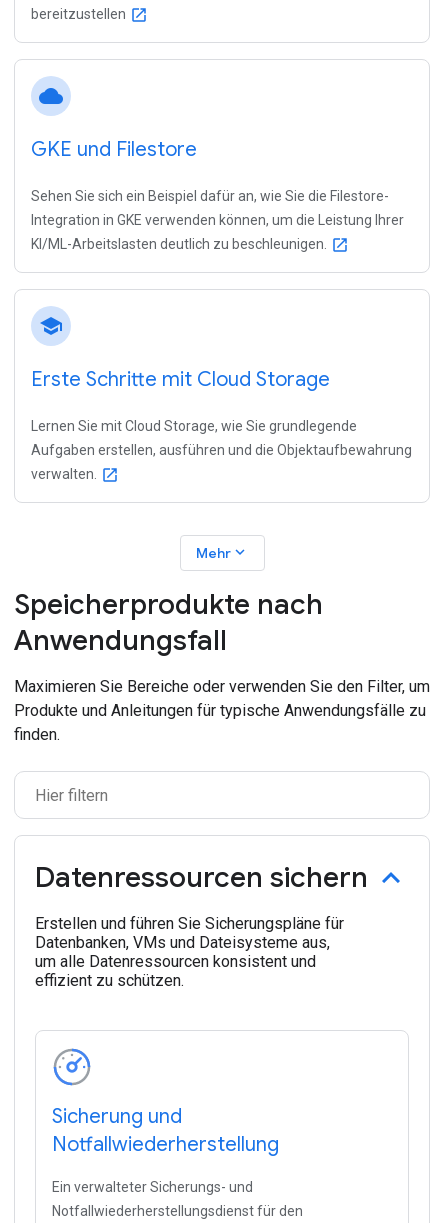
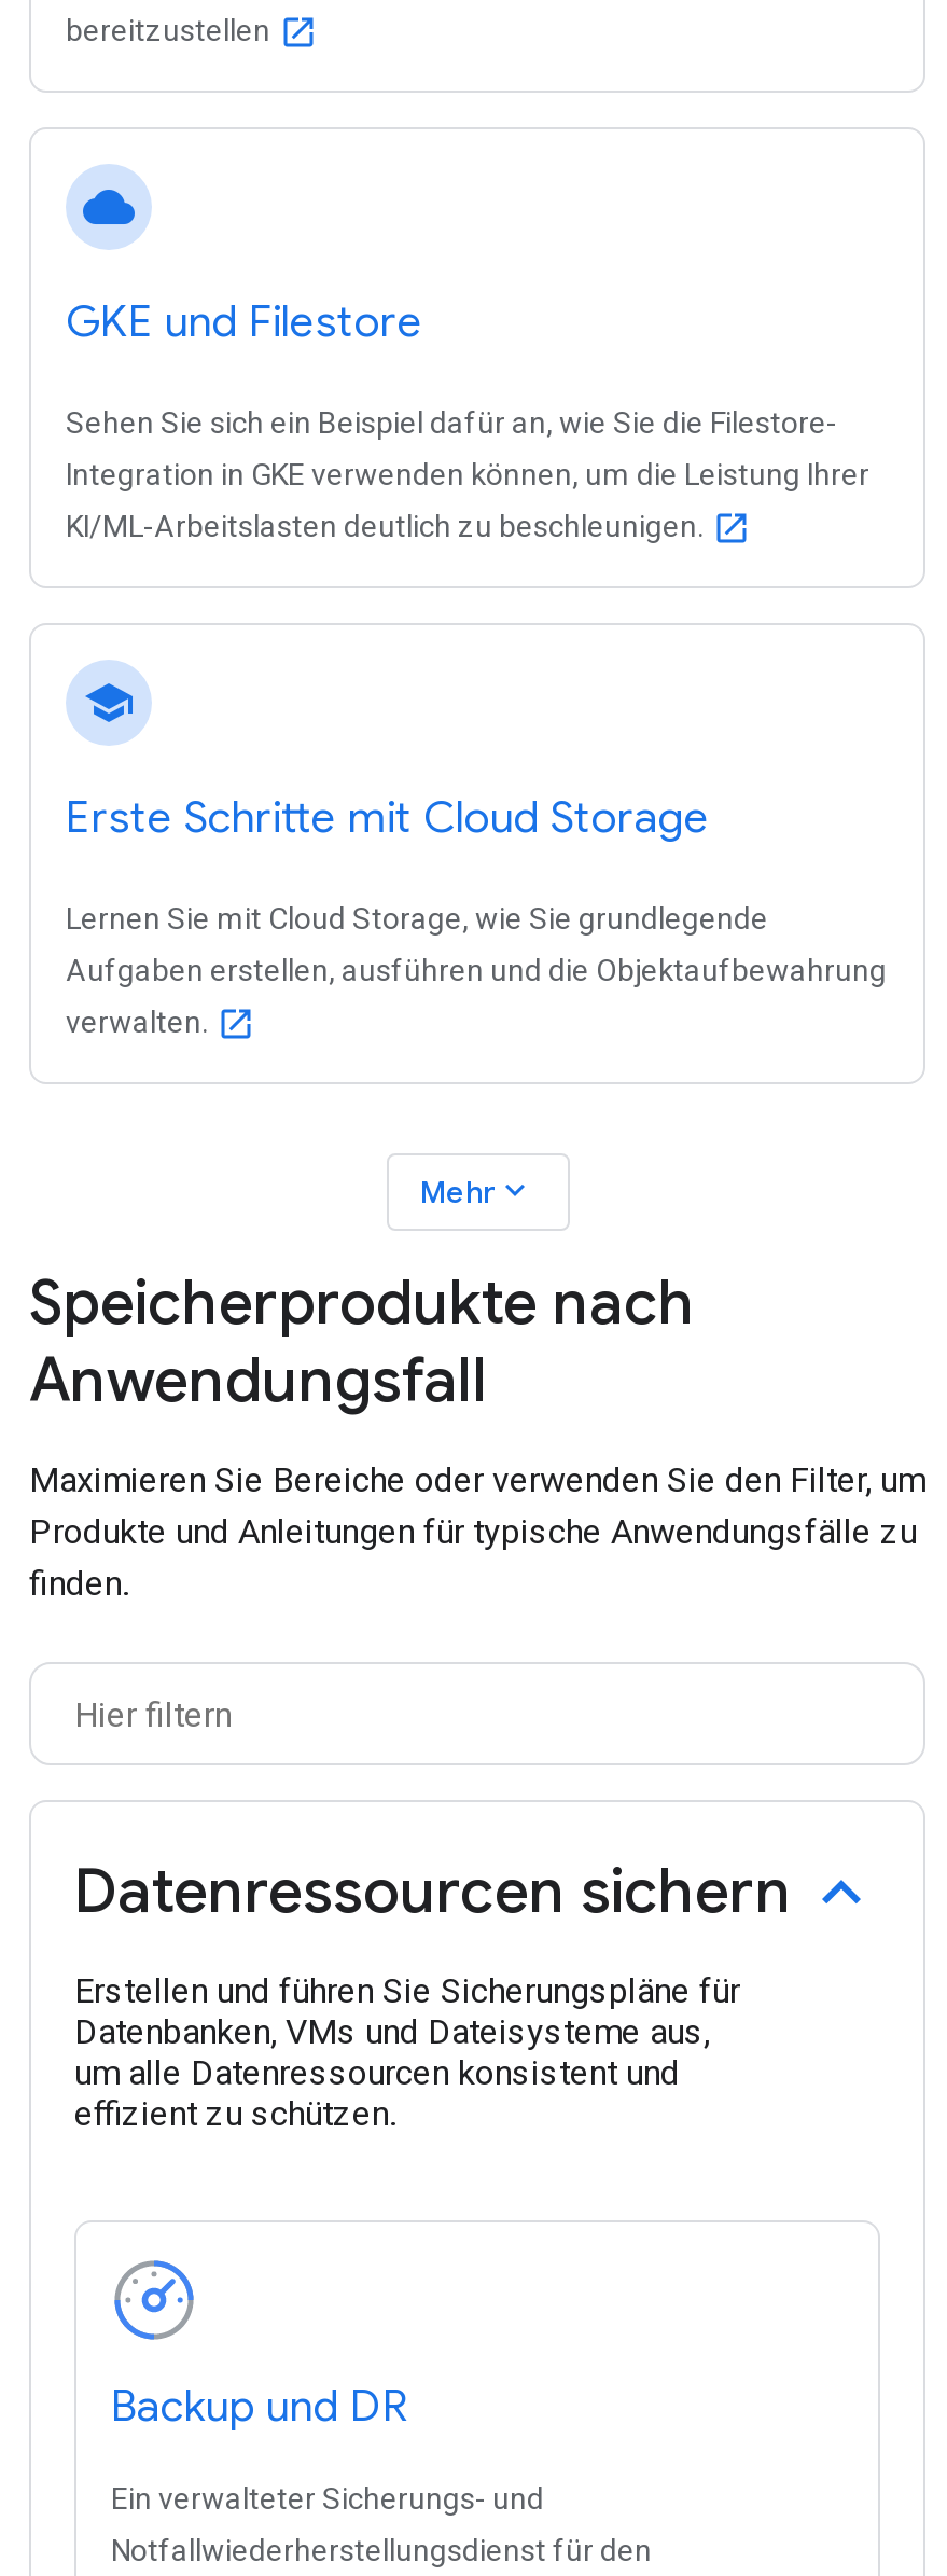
[52,1104,279,1157] Sicherung und | Notfallwiederherstellung -> [111,2380,408,2434] Backup und DR

